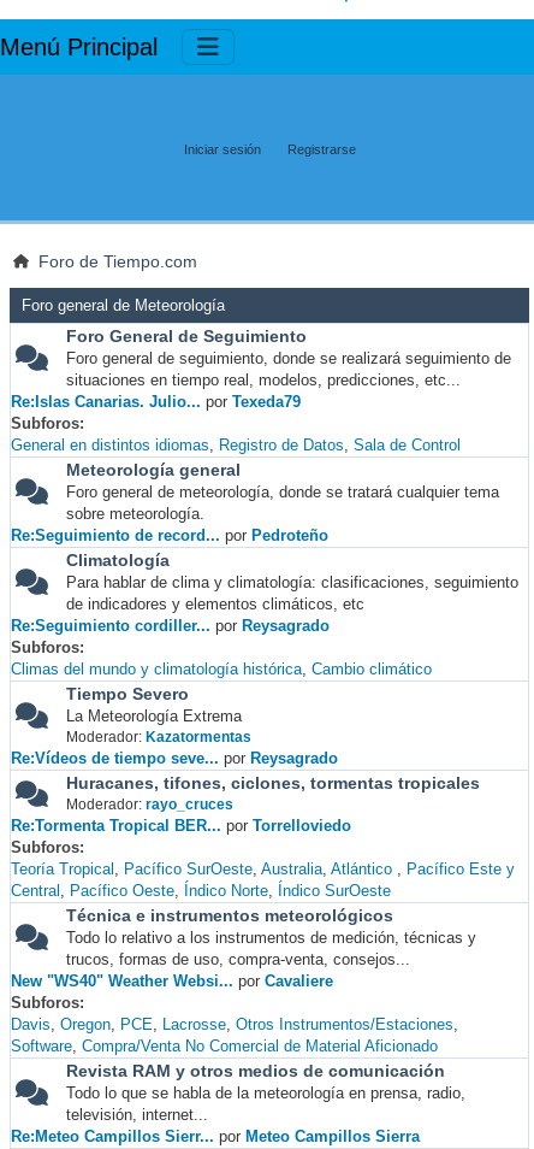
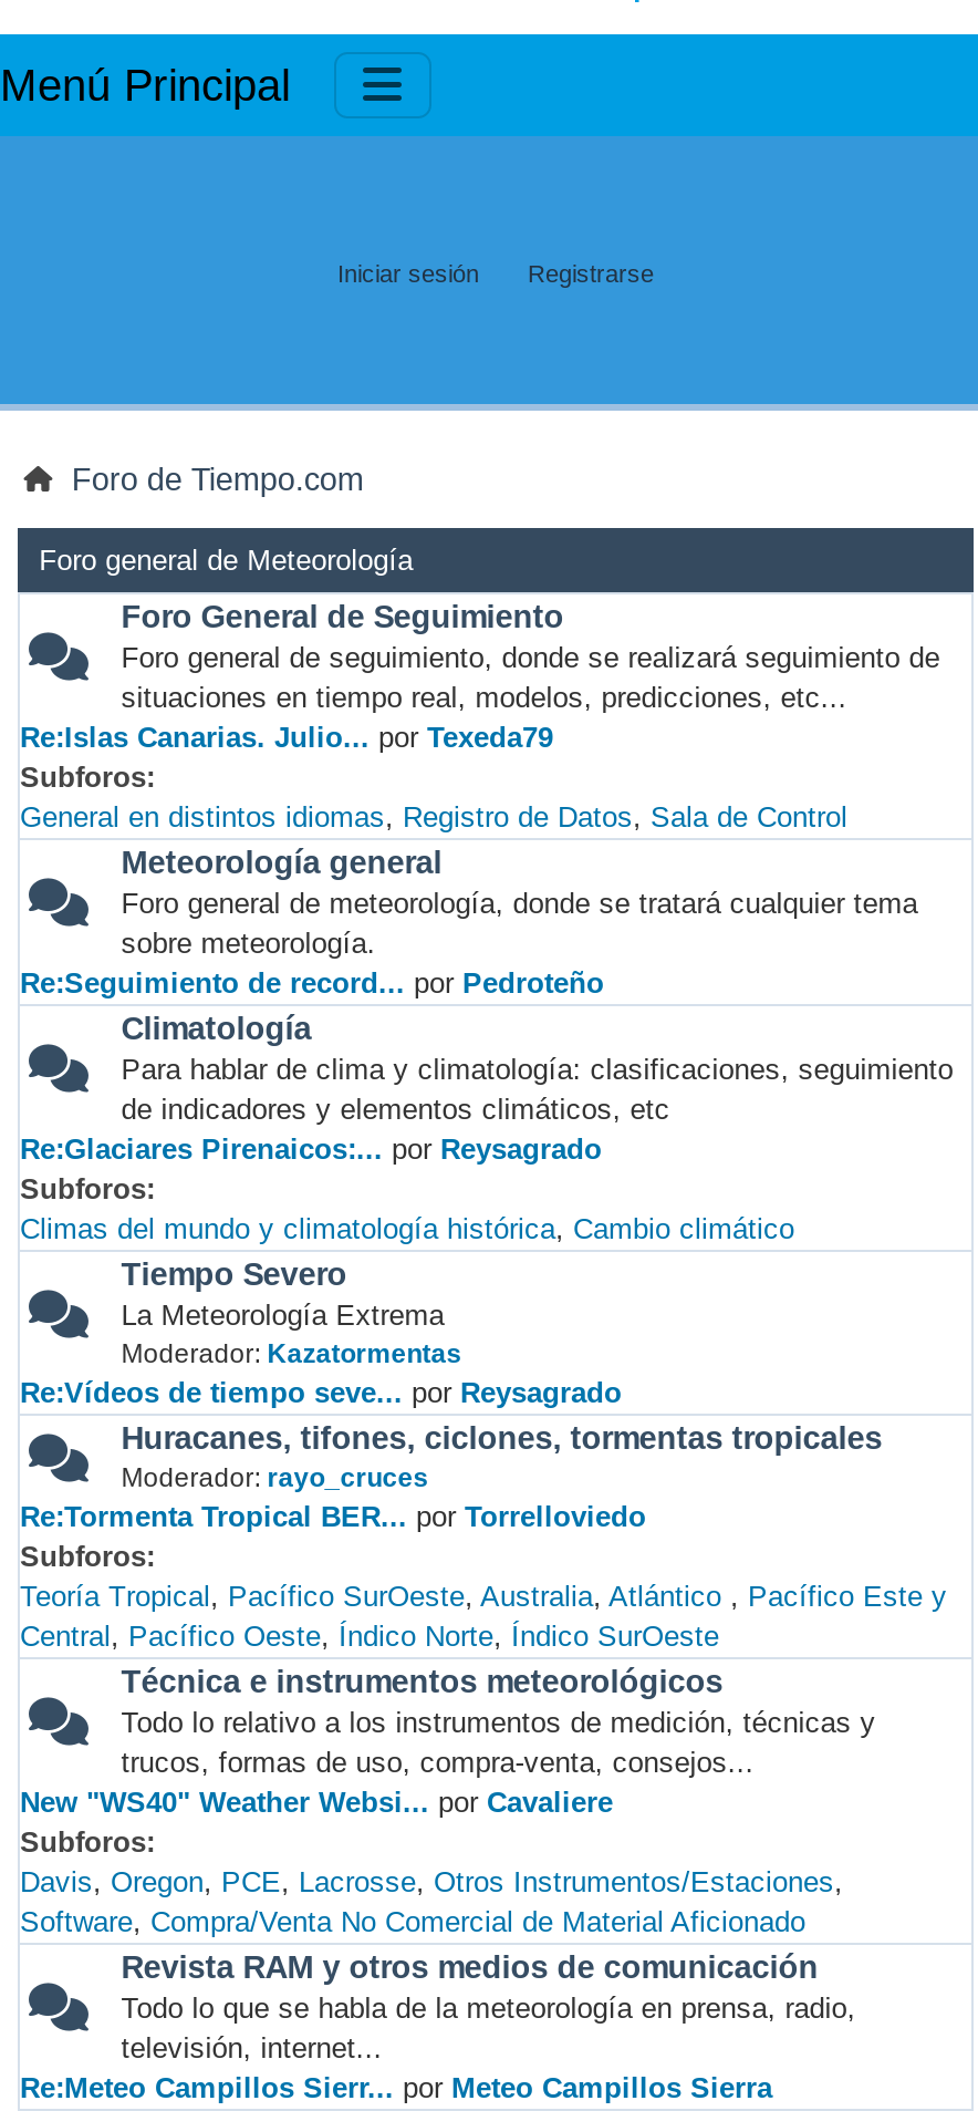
[11,617,330,635] Re:Seguimiento cordiller... por Reysagrado -> [20,1133,602,1166] Re:Glaciares Pirenaicos:... por Reysagrado

